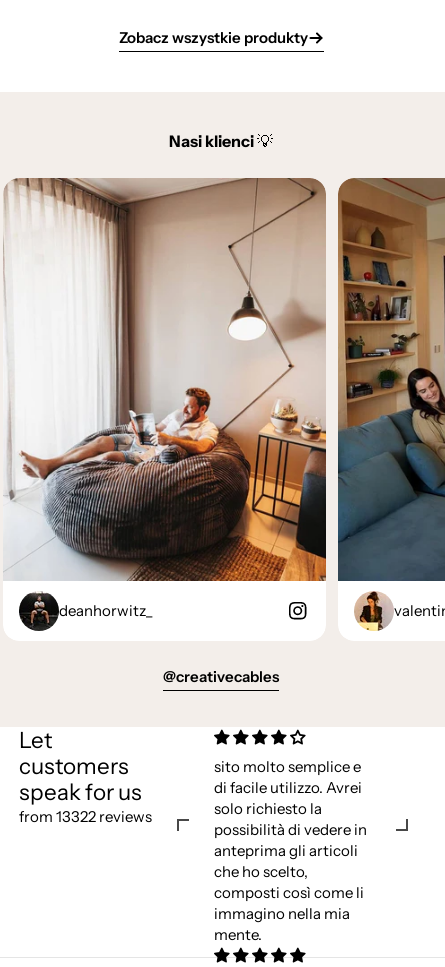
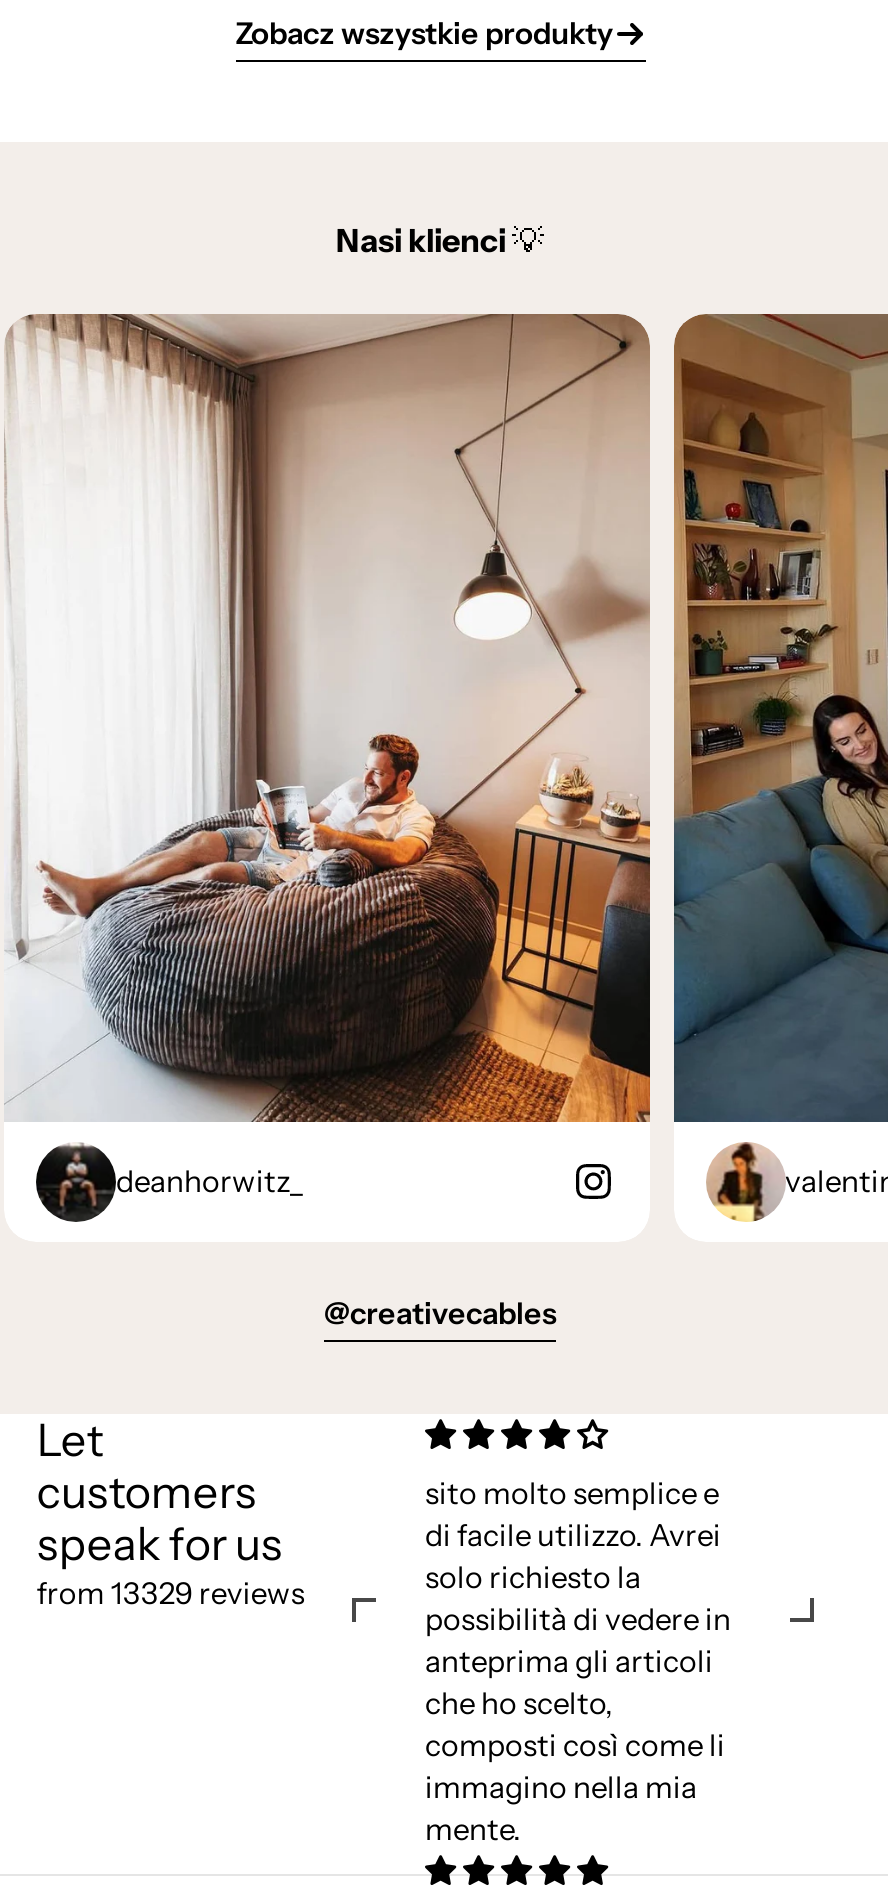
[19,807,152,826] from 13322 reviews -> [37,1573,305,1611] from 13329 reviews

